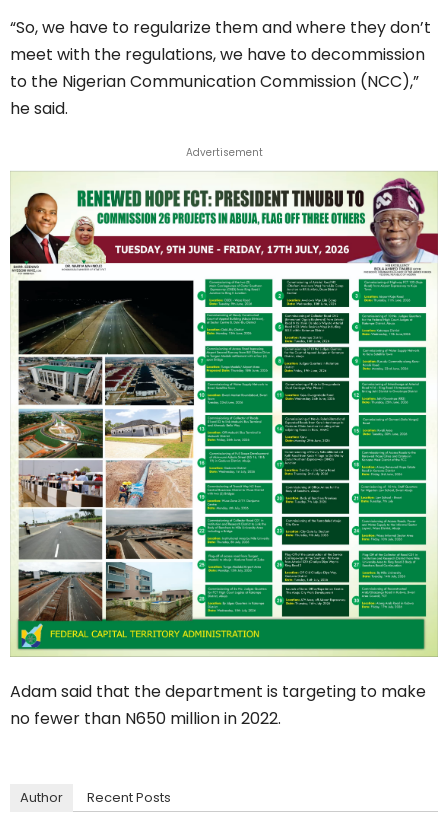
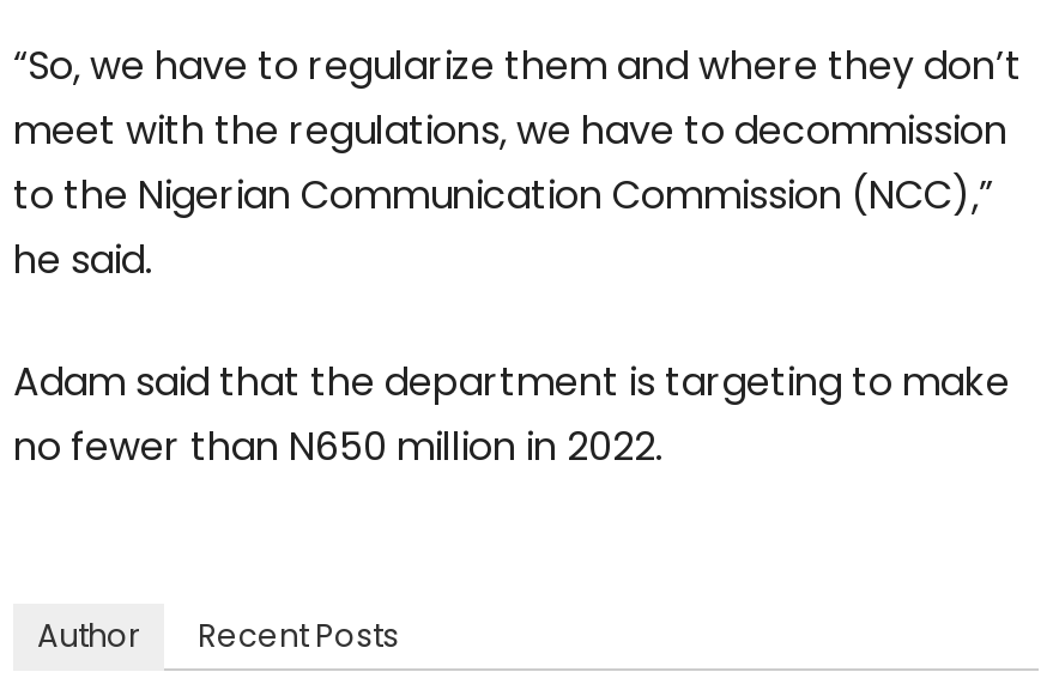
[185,145,262,160] Advertisement -> none
[9,171,439,658] [image] -> none

